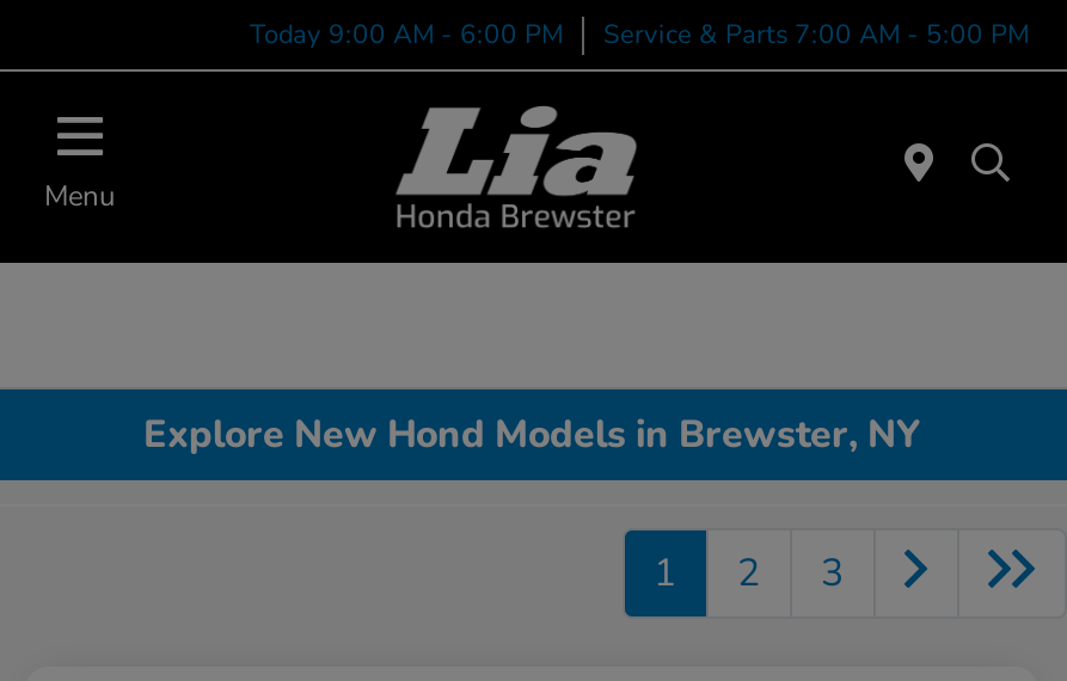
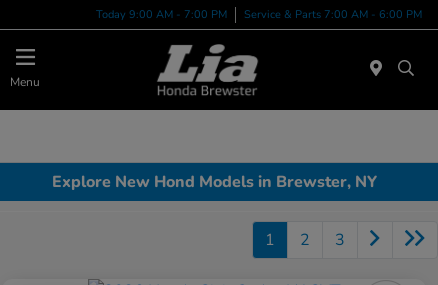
[250,16,563,51] Today 9:00 AM - 6:00 PM -> [96,6,227,21] Today 9:00 AM - 7:00 PM
[603,16,1029,51] Service & Parts 7:00 AM - 5:00 PM -> [244,6,422,21] Service & Parts 7:00 AM - 6:00 PM

